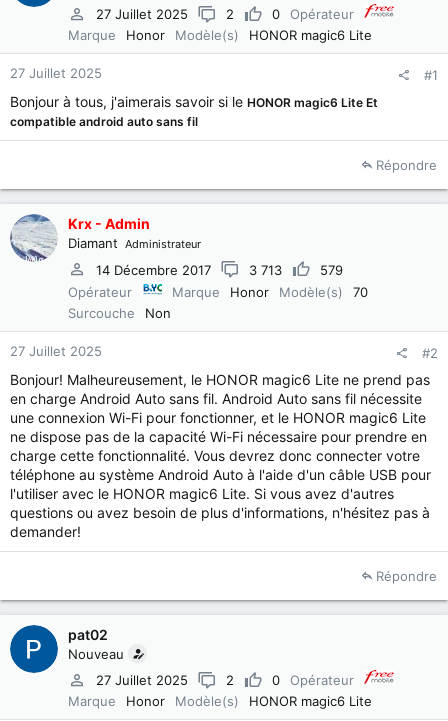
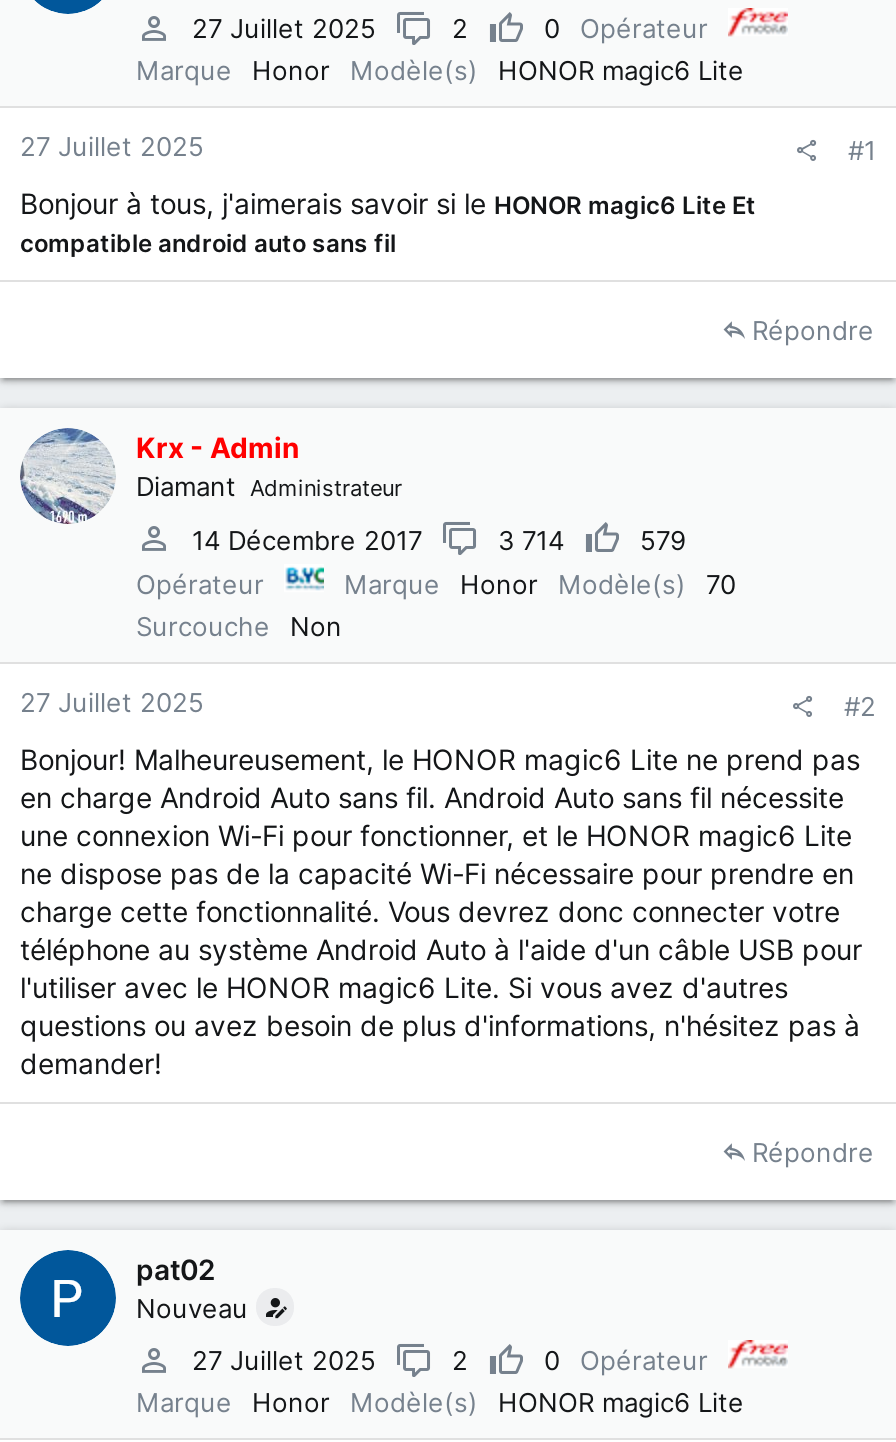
[249,261,282,277] 3 713 -> [498,523,564,555] 3 714

